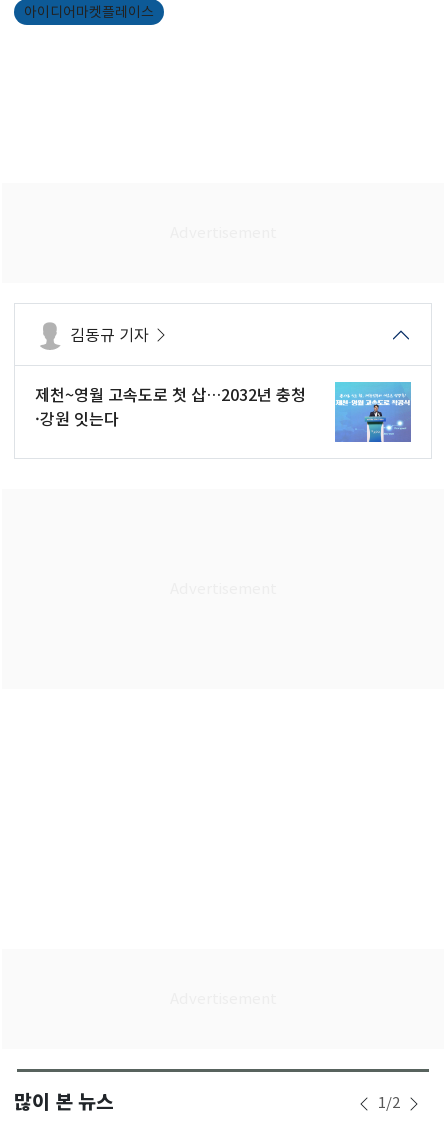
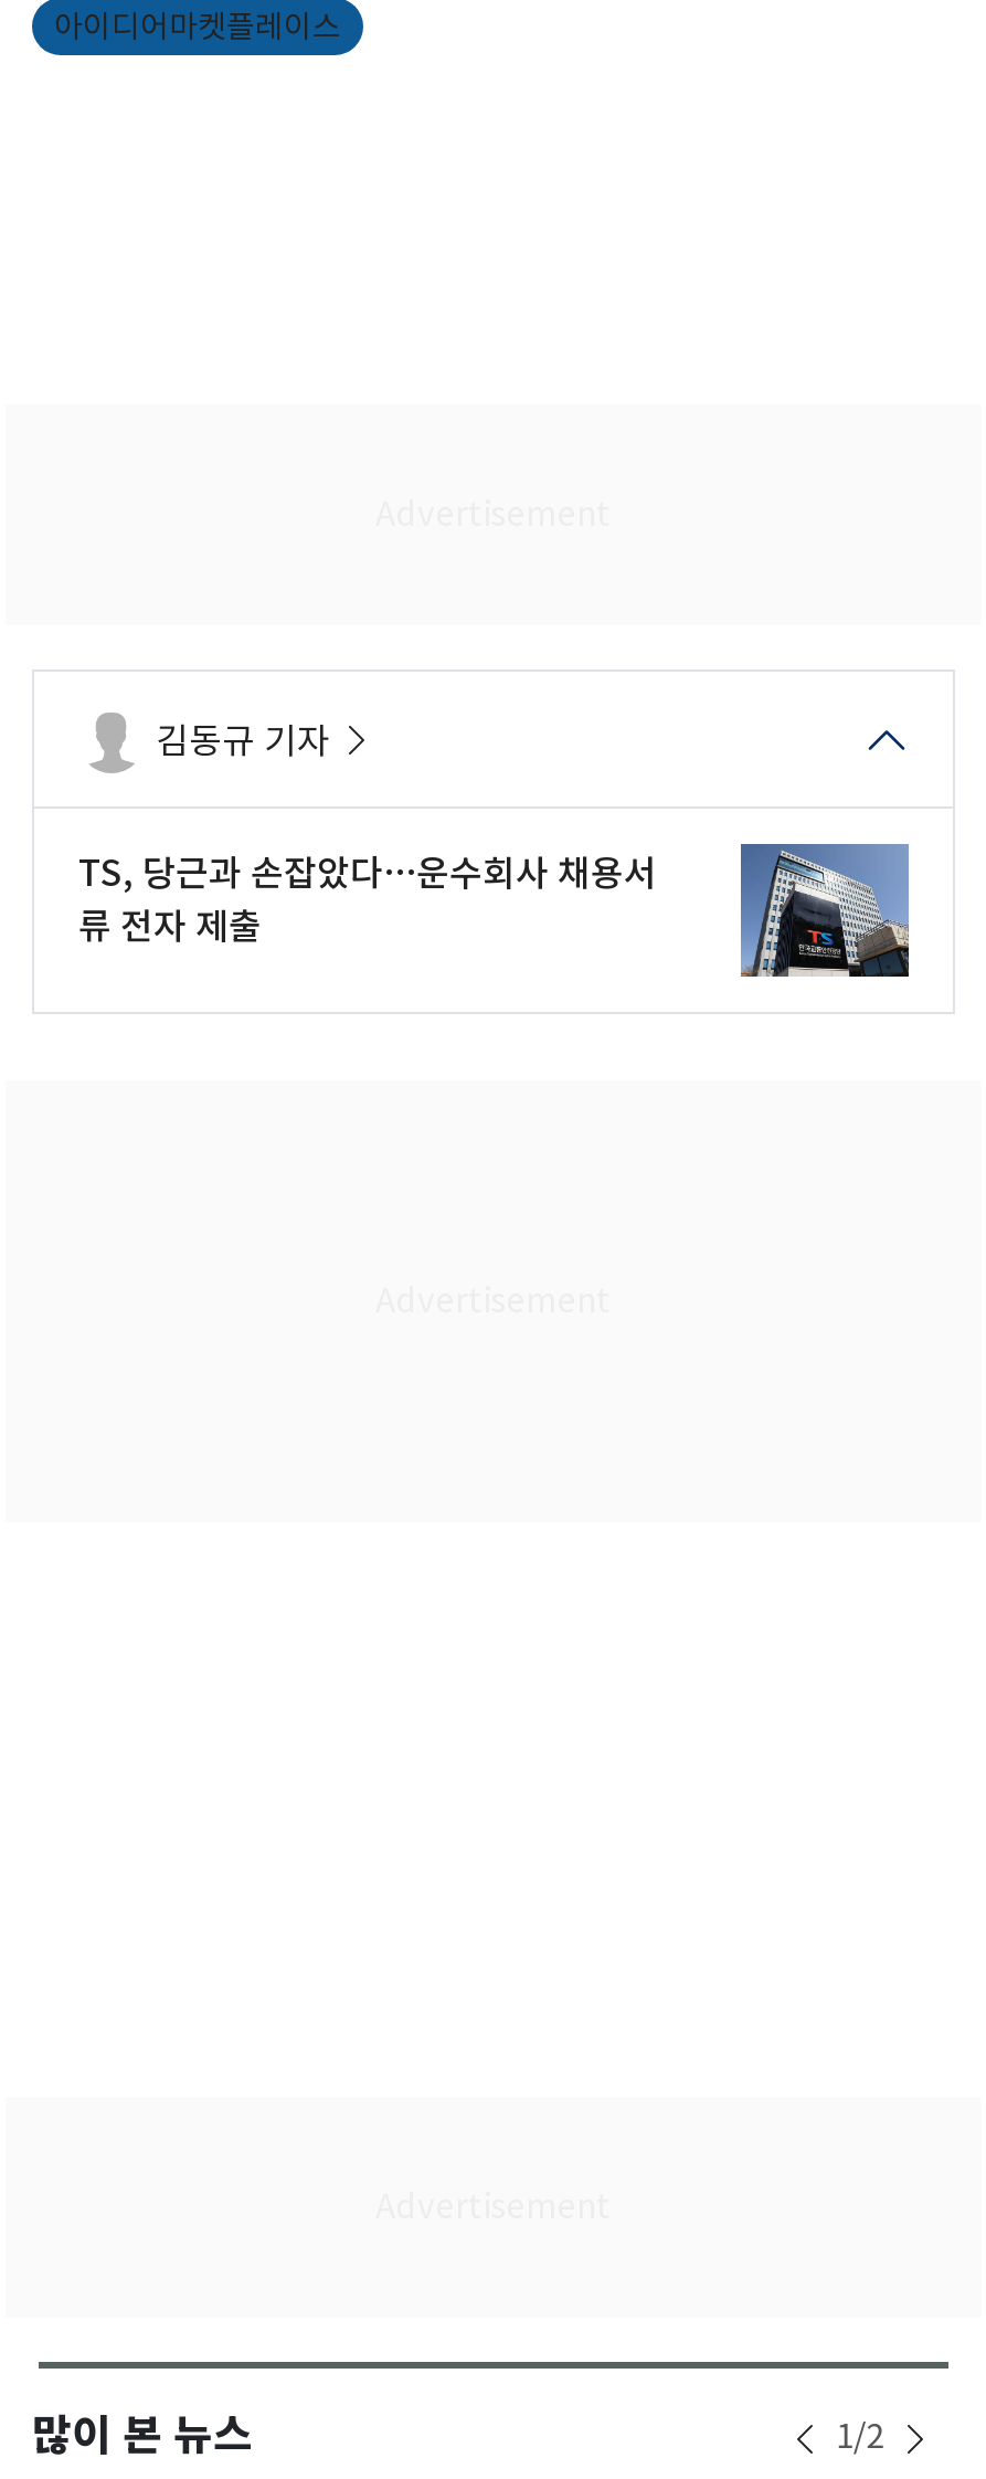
[35,381,412,443] [image] | 제천~영월 고속도로 첫 삽…2032년 충청 | ·강원 잇는다 -> [78,842,911,979] [image] | TS, 당근과 손잡았다…운수회사 채용서 | 류 전자 제출

